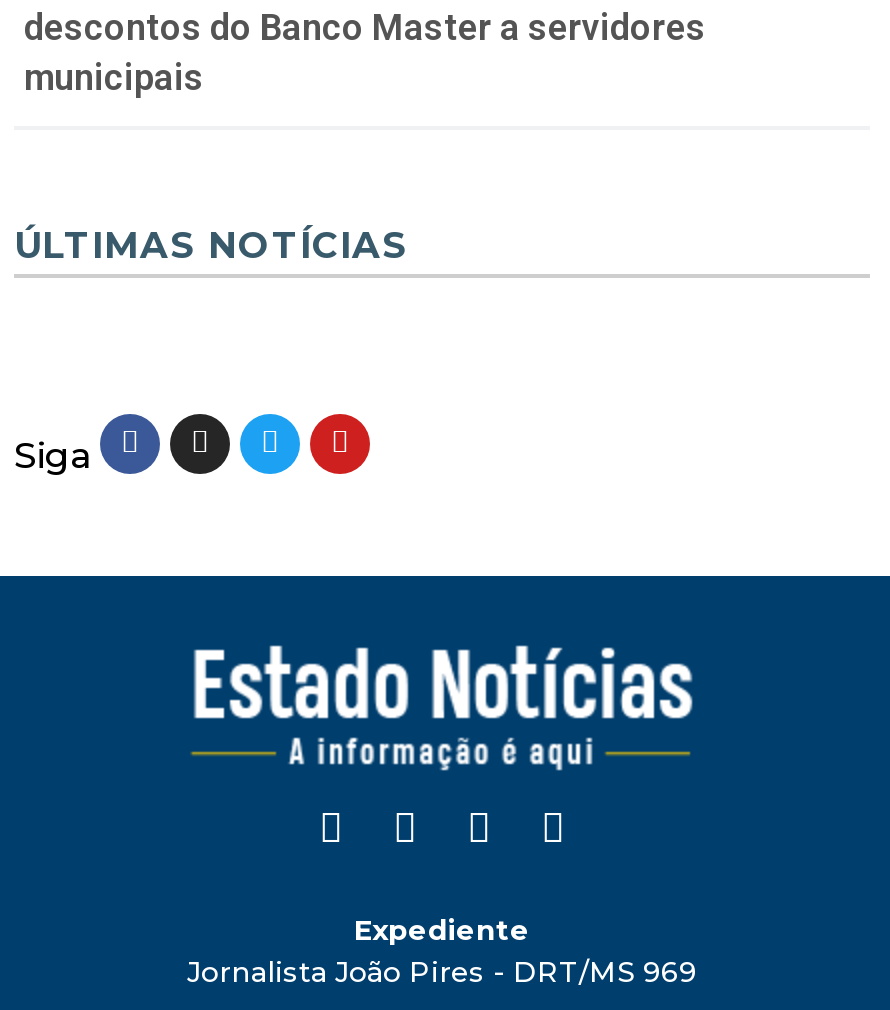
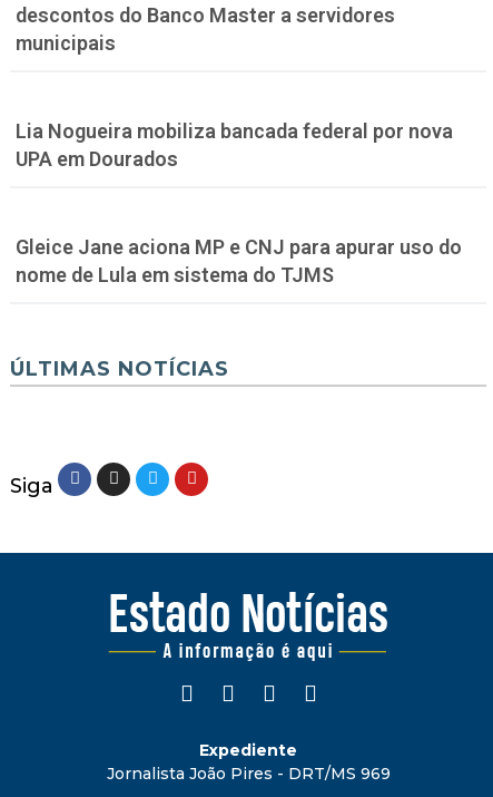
none -> [16,119,453,170] Lia Nogueira mobiliza bancada federal por nova | UPA em Dourados
none -> [16,235,462,286] Gleice Jane aciona MP e CNJ para apurar uso do | nome de Lula em sistema do TJMS

